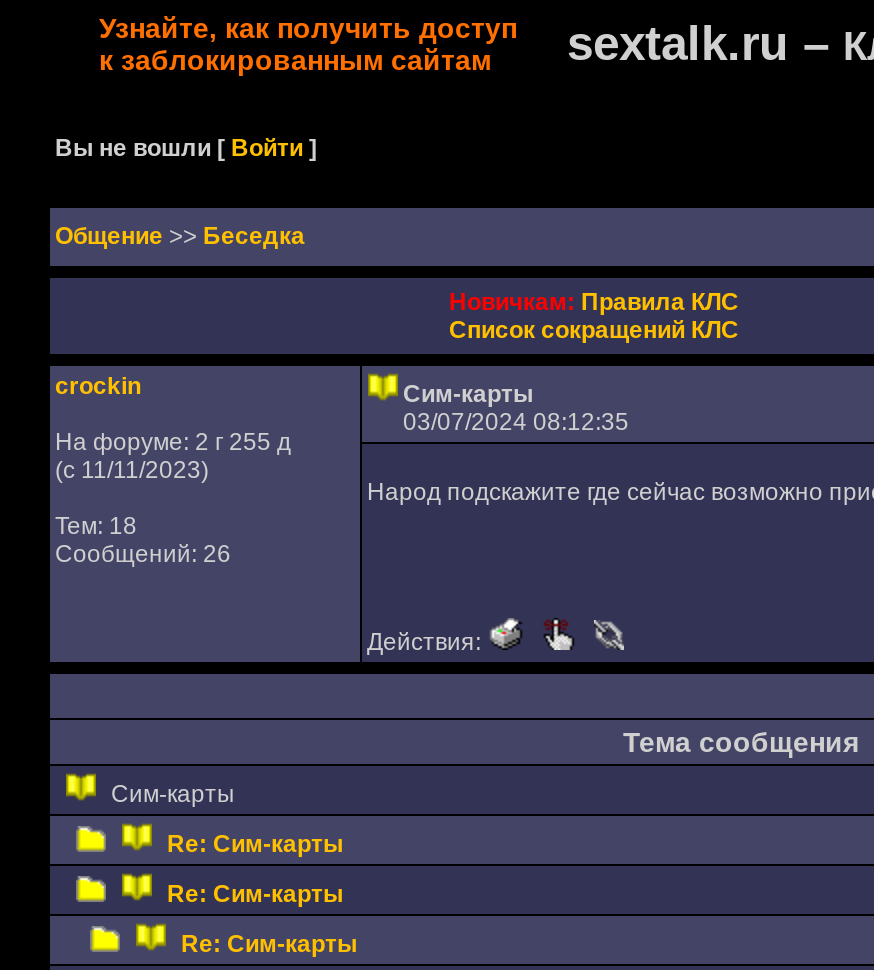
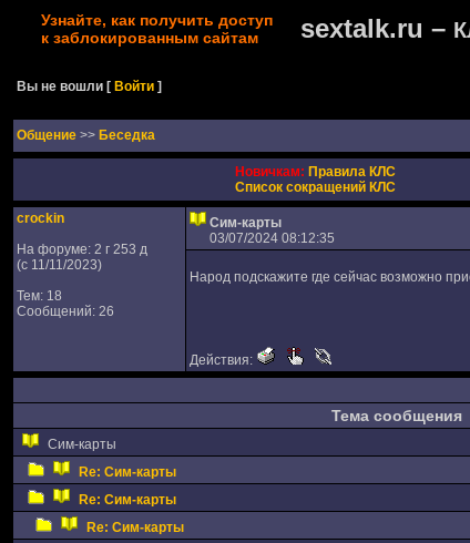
[55,428,291,456] На форуме: 2 г 255 д -> [16,242,147,257] На форуме: 2 г 253 д

